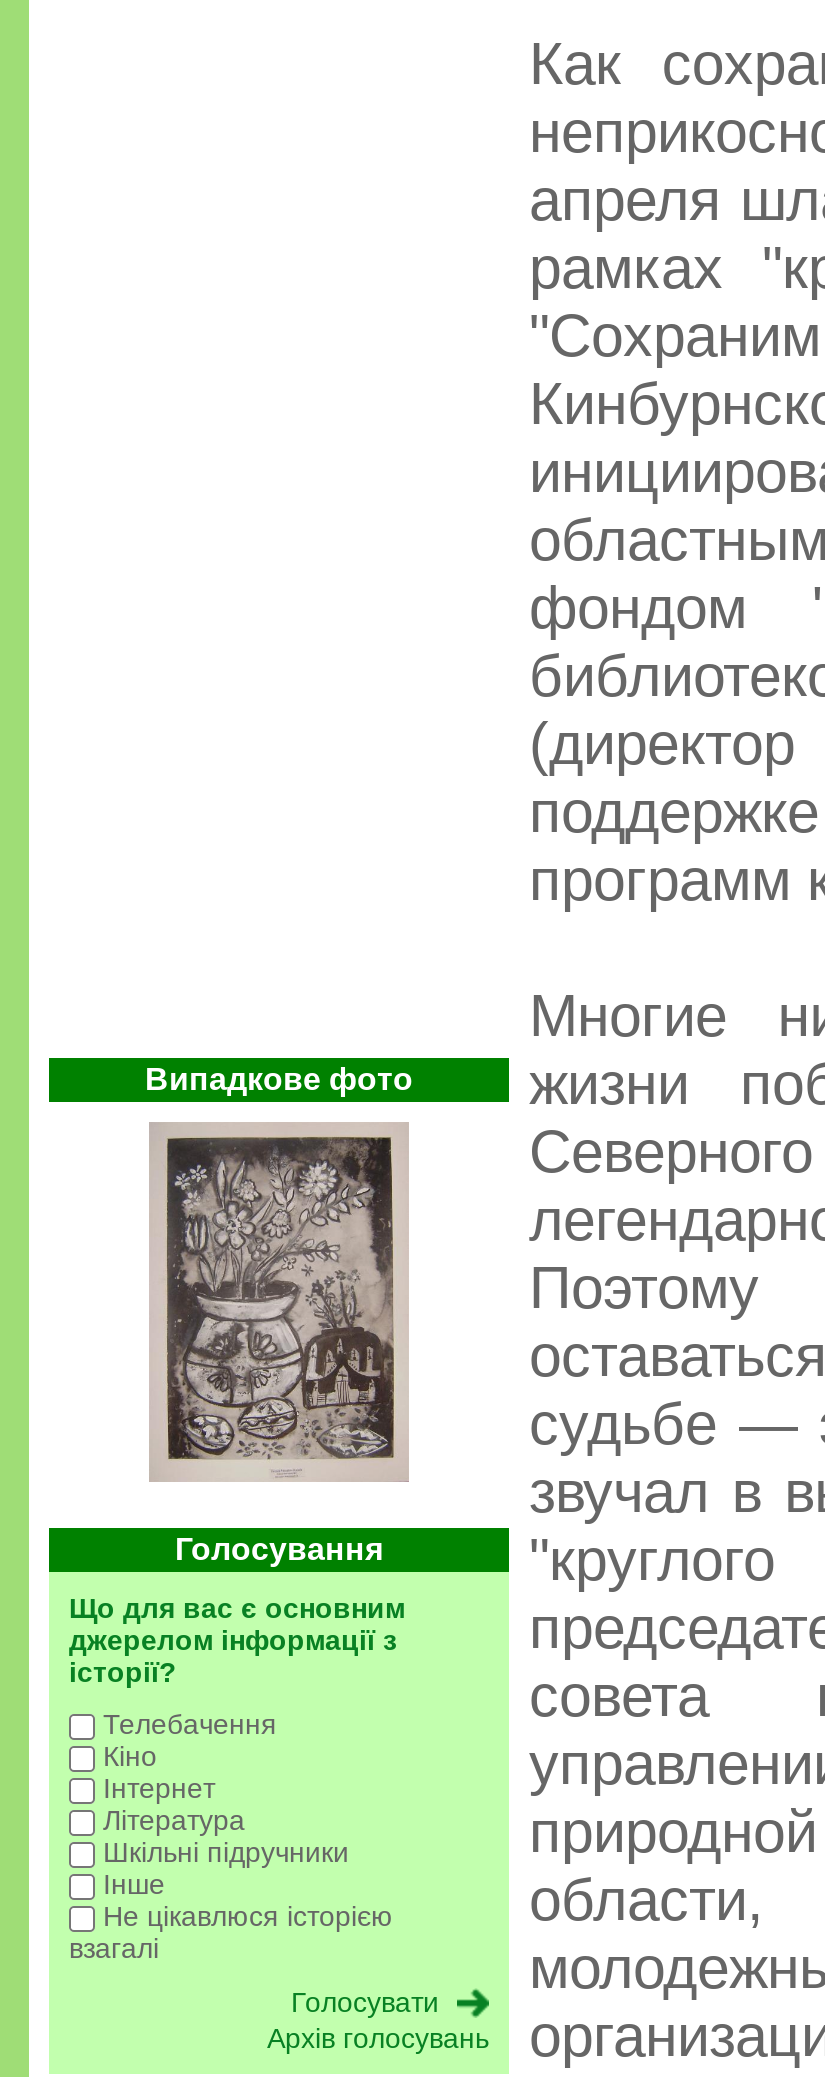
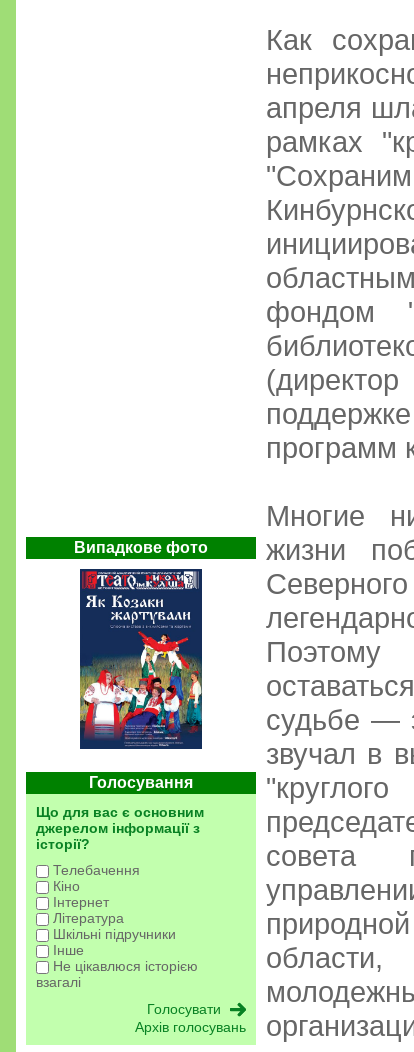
[149,1122,409,1482] [image] -> [77,568,205,750] [image]

